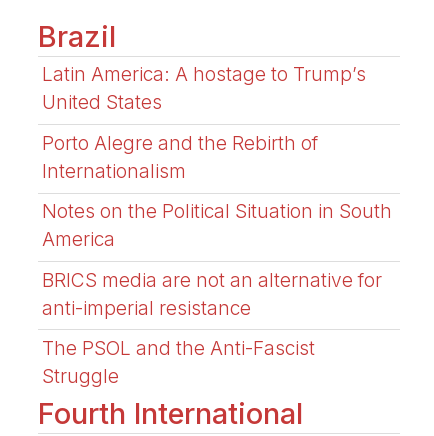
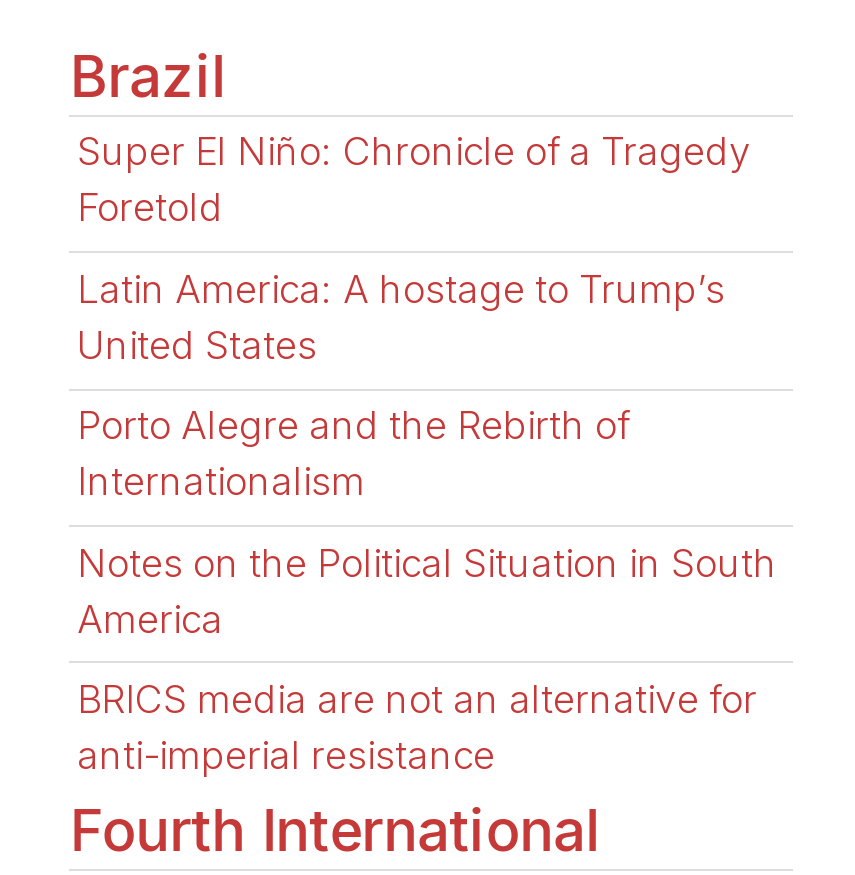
none -> [77,128,751,232] Super El Niño: Chronicle of a Tragedy | Foretold
moved [42,62,392,320] -> [77,265,777,780]: Latin America: A hostage to Trump’s | United States | Porto Alegre and the Rebirth of | Internationalism | Notes on the Political Situation in South | America | BRICS media are not an alternative for | anti-imperial resistance
[42,336,315,388] The PSOL and the Anti-Fascist | Struggle -> none

